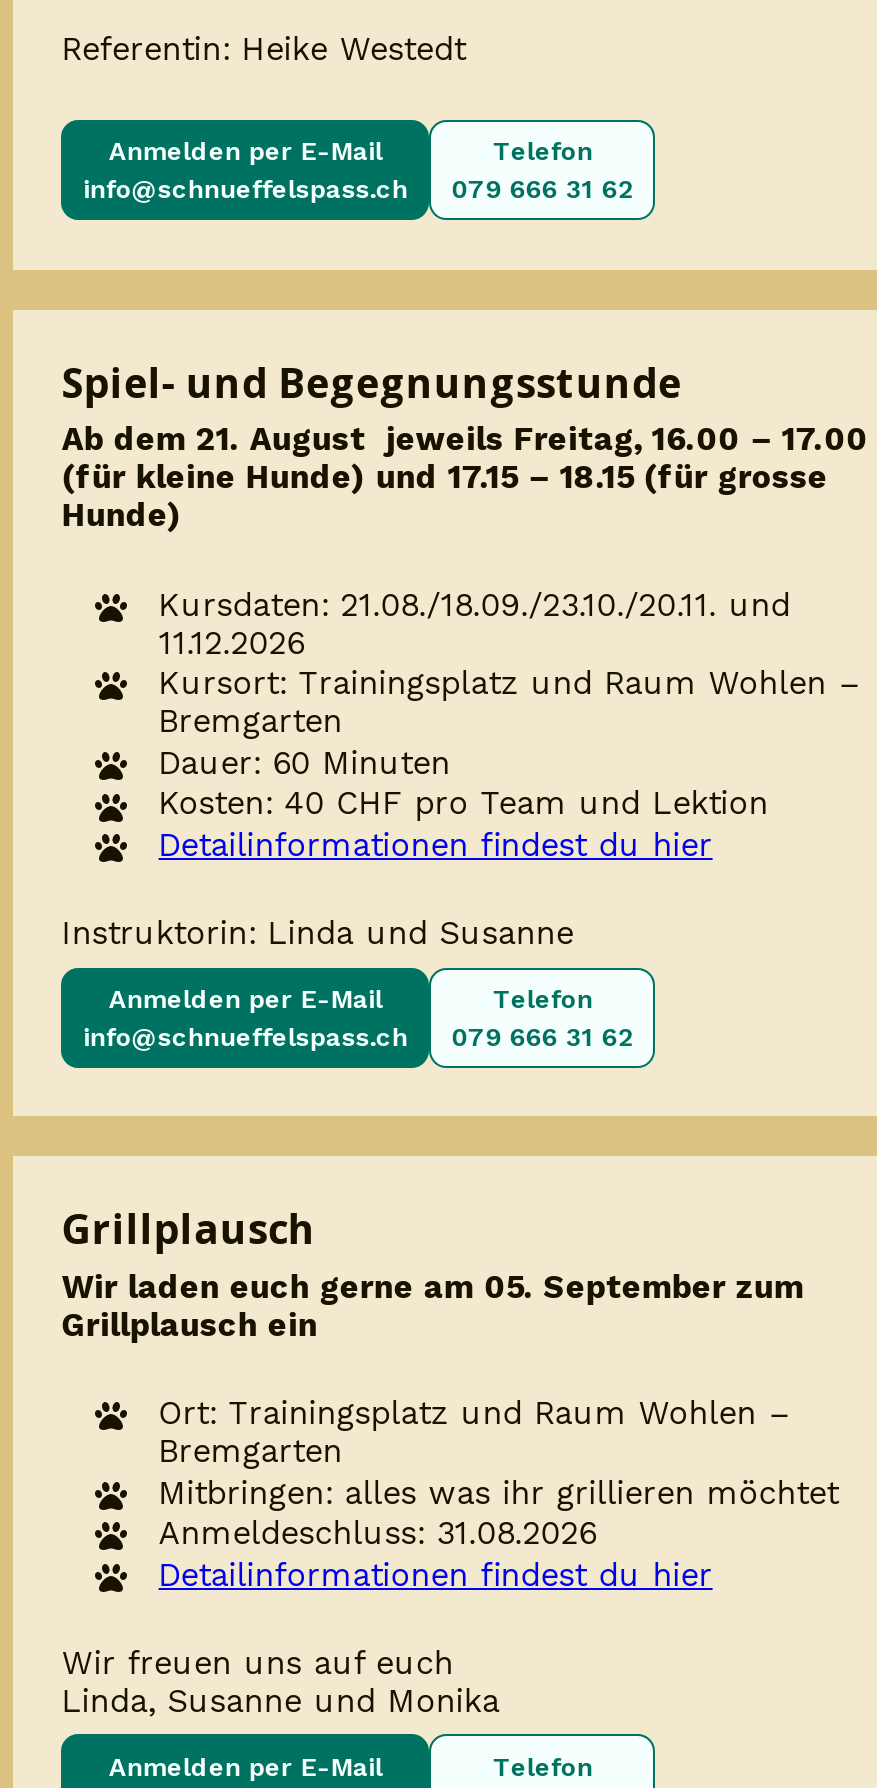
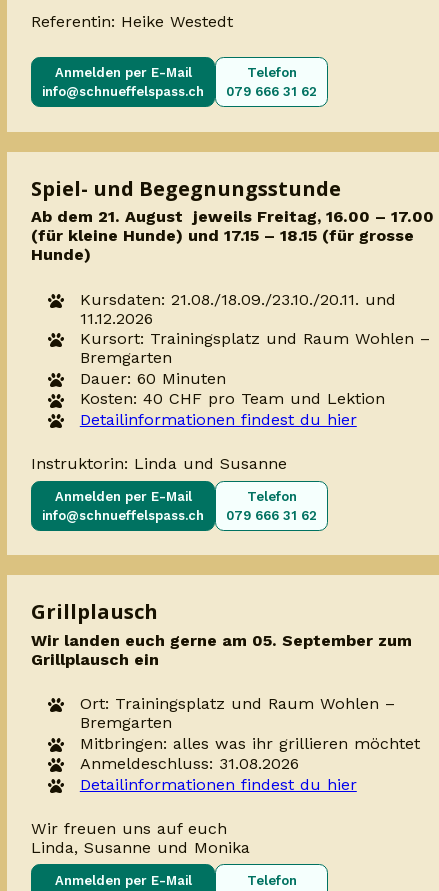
[62,1267,804,1305] Wir laden euch gerne am 05. September zum -> [31,630,412,649] Wir landen euch gerne am 05. September zum

